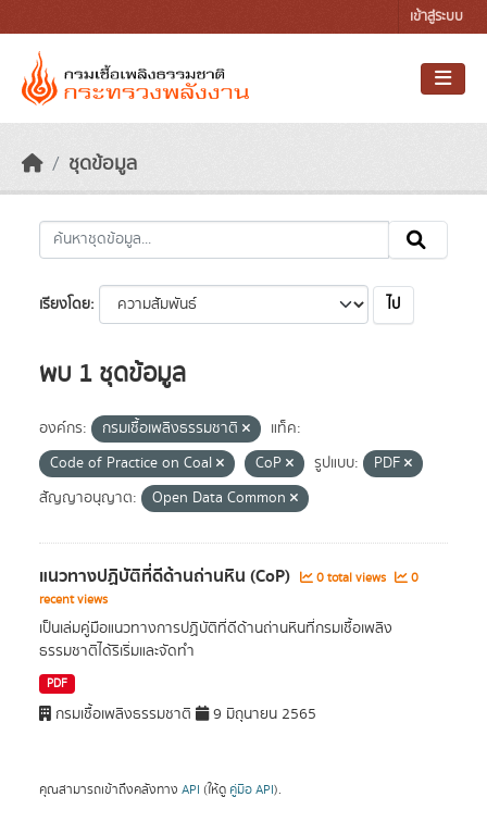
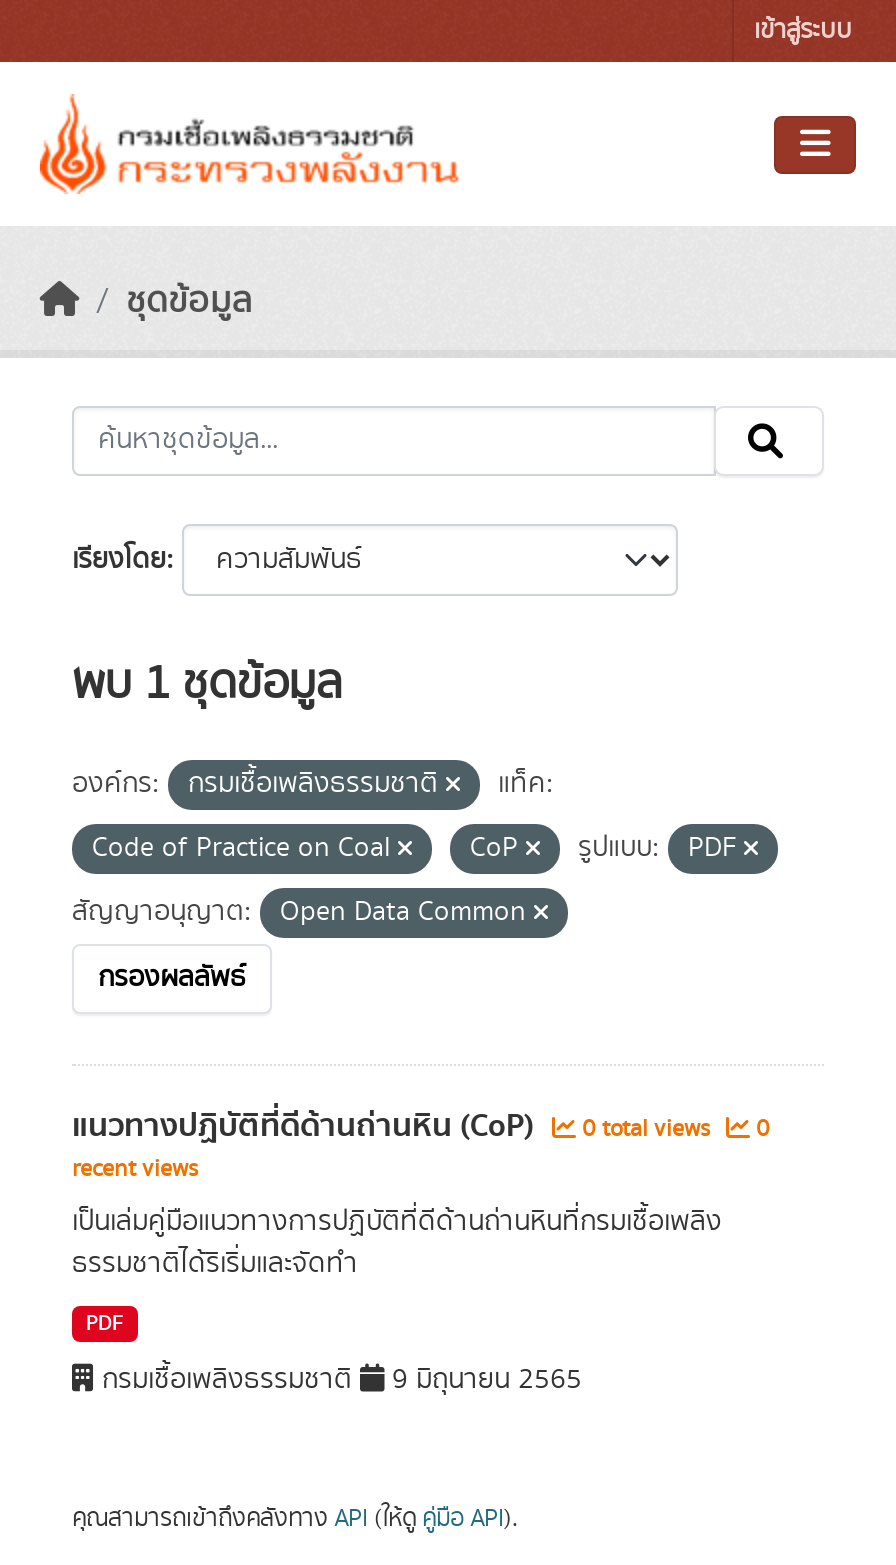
[387,293,400,315] ไป -> none
none -> [98,958,246,998] กรองผลลัพธ์

